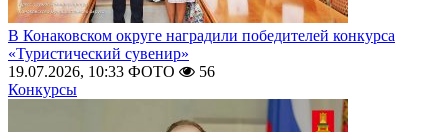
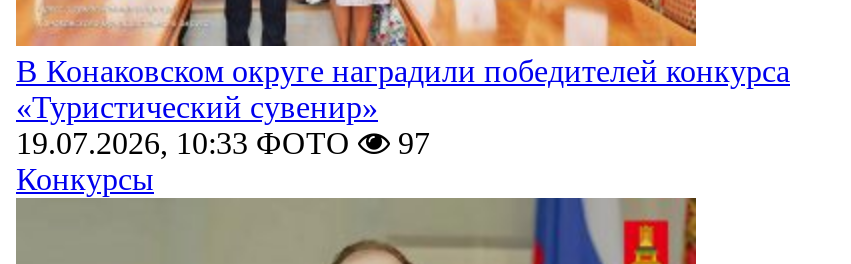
[8,63,215,80] 19.07.2026, 10:33 ФОТО 56 -> [16,126,430,160] 19.07.2026, 10:33 ФОТО 97

